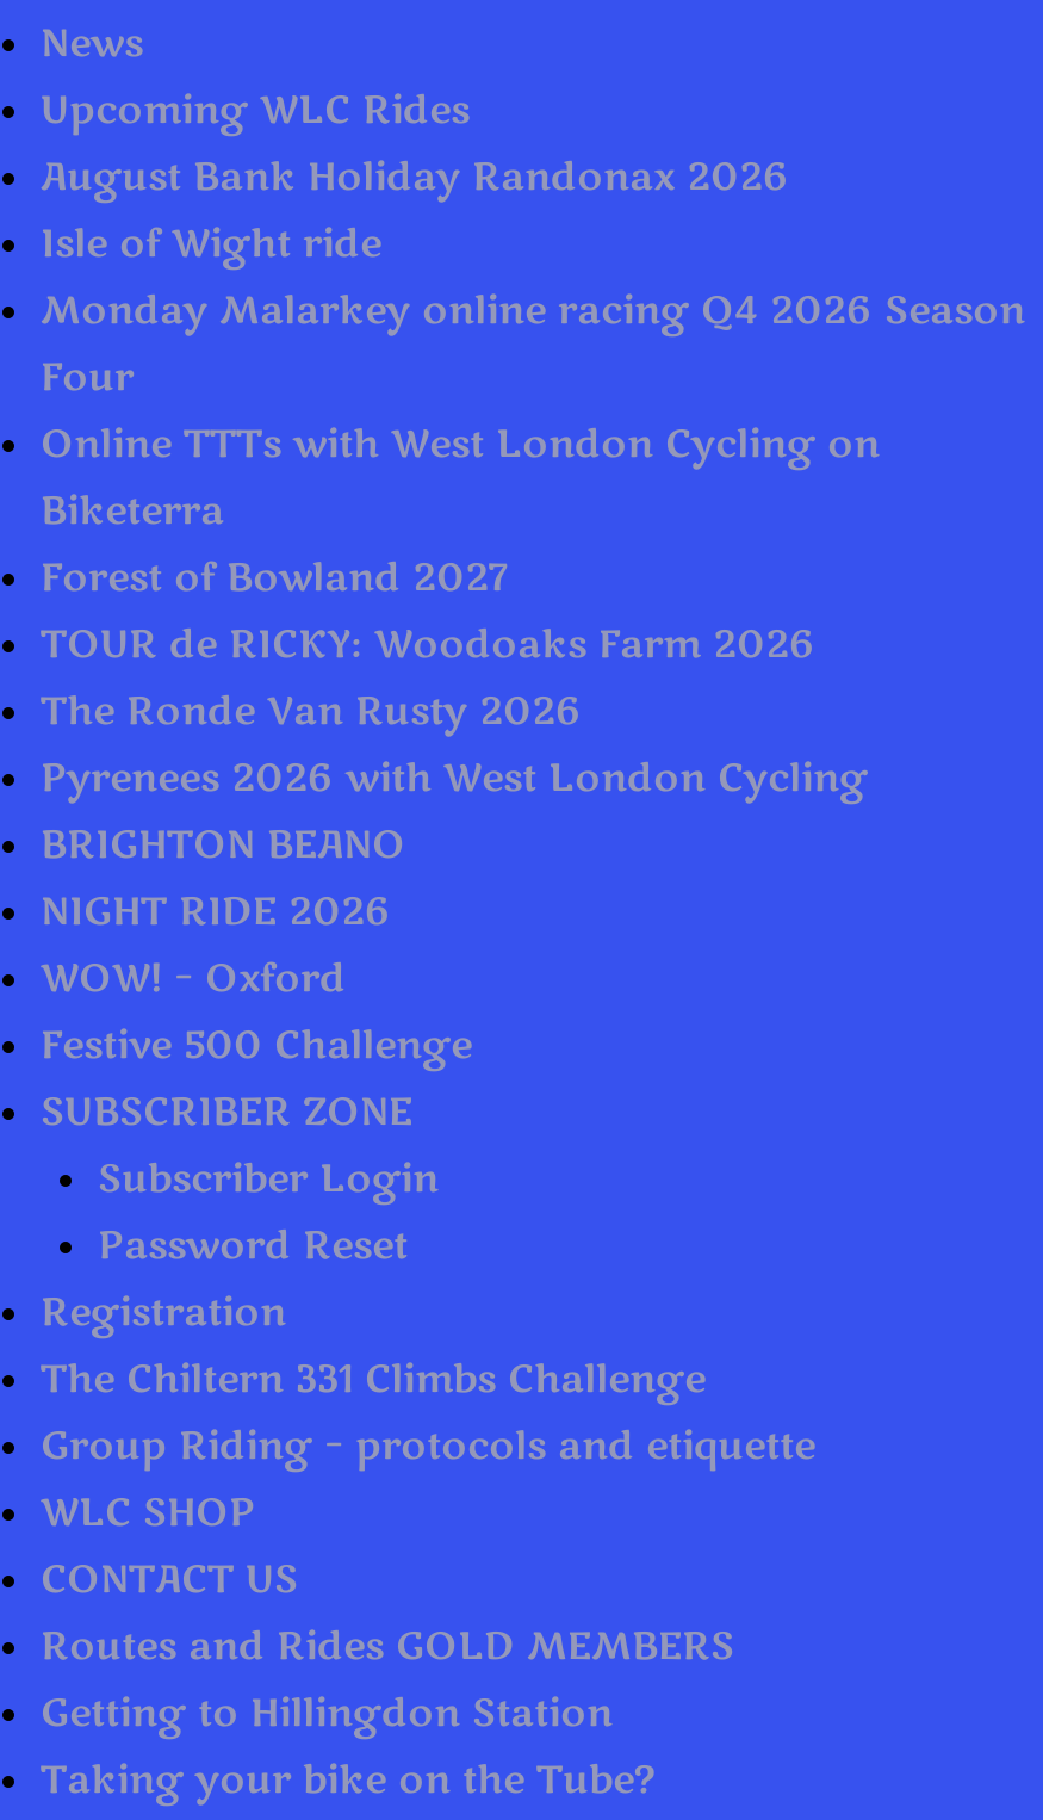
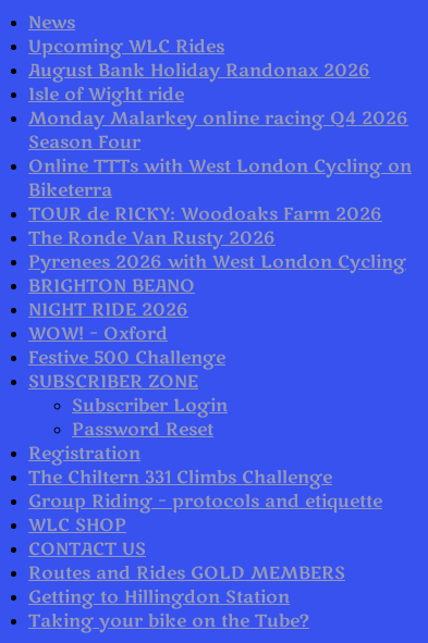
[41,553,508,606] Forest of Bowland 2027 -> none

